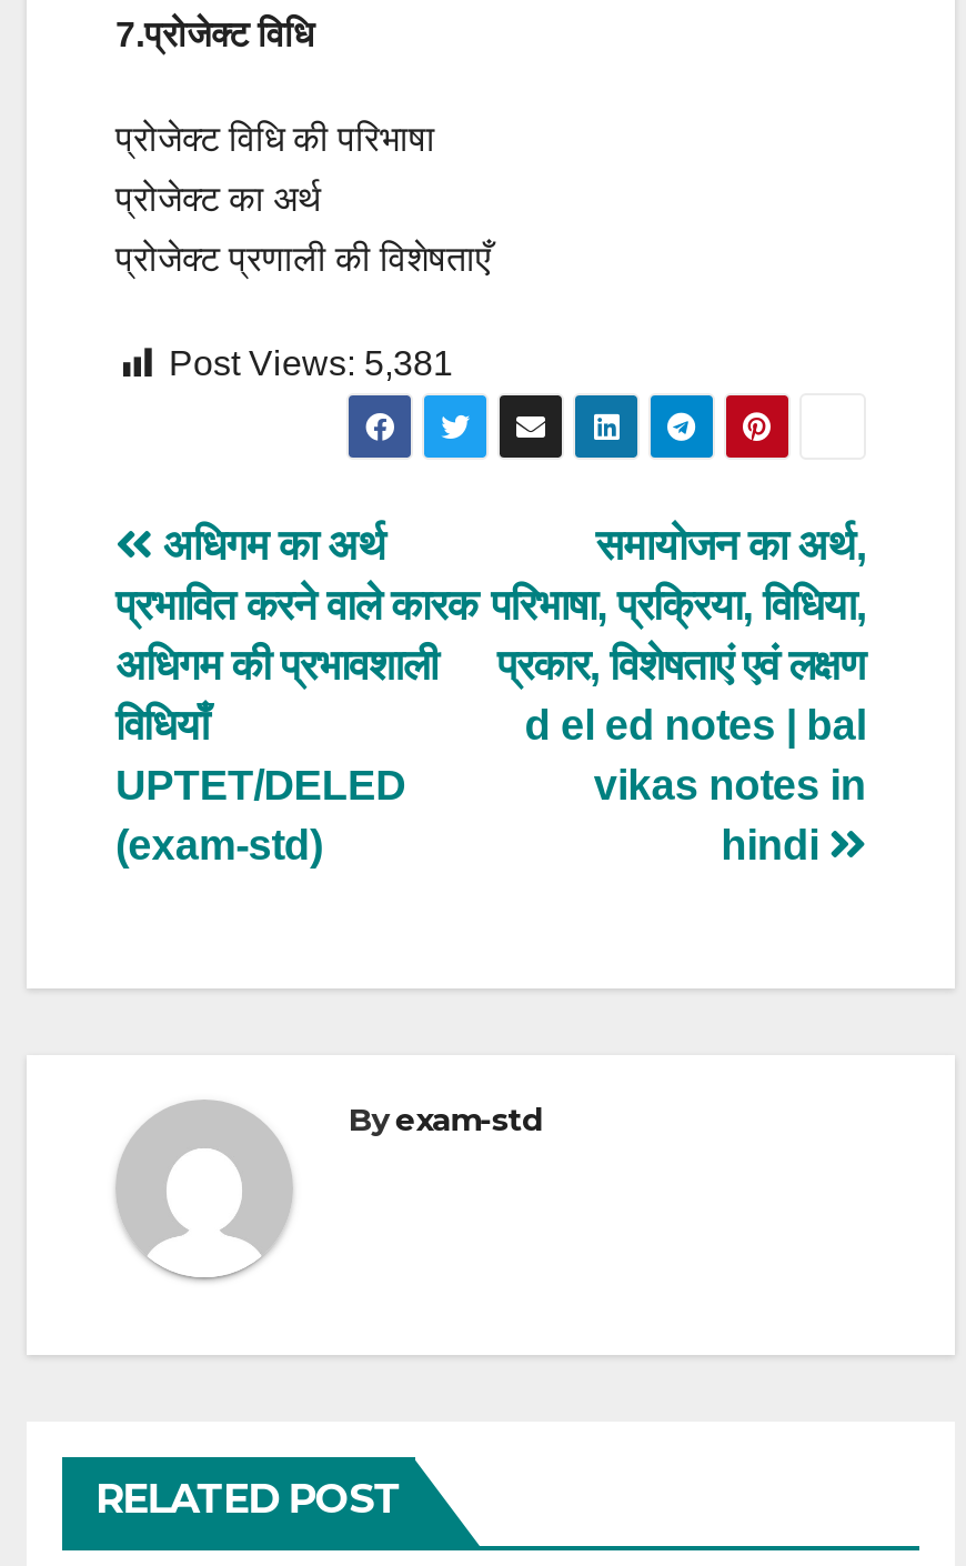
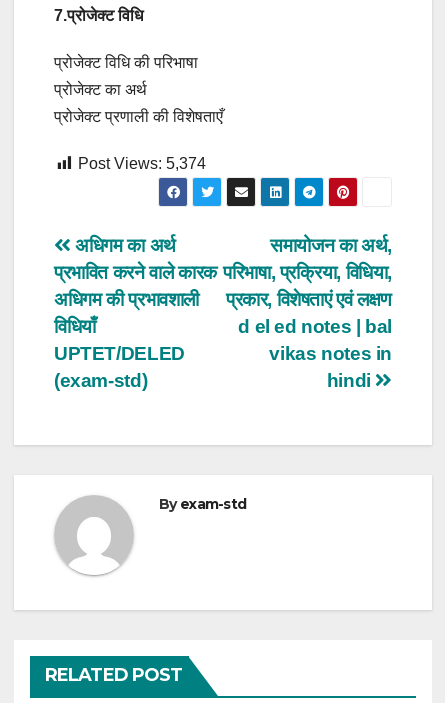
[169,344,453,382] Post Views: 5,381 -> [78,155,206,172] Post Views: 5,374

